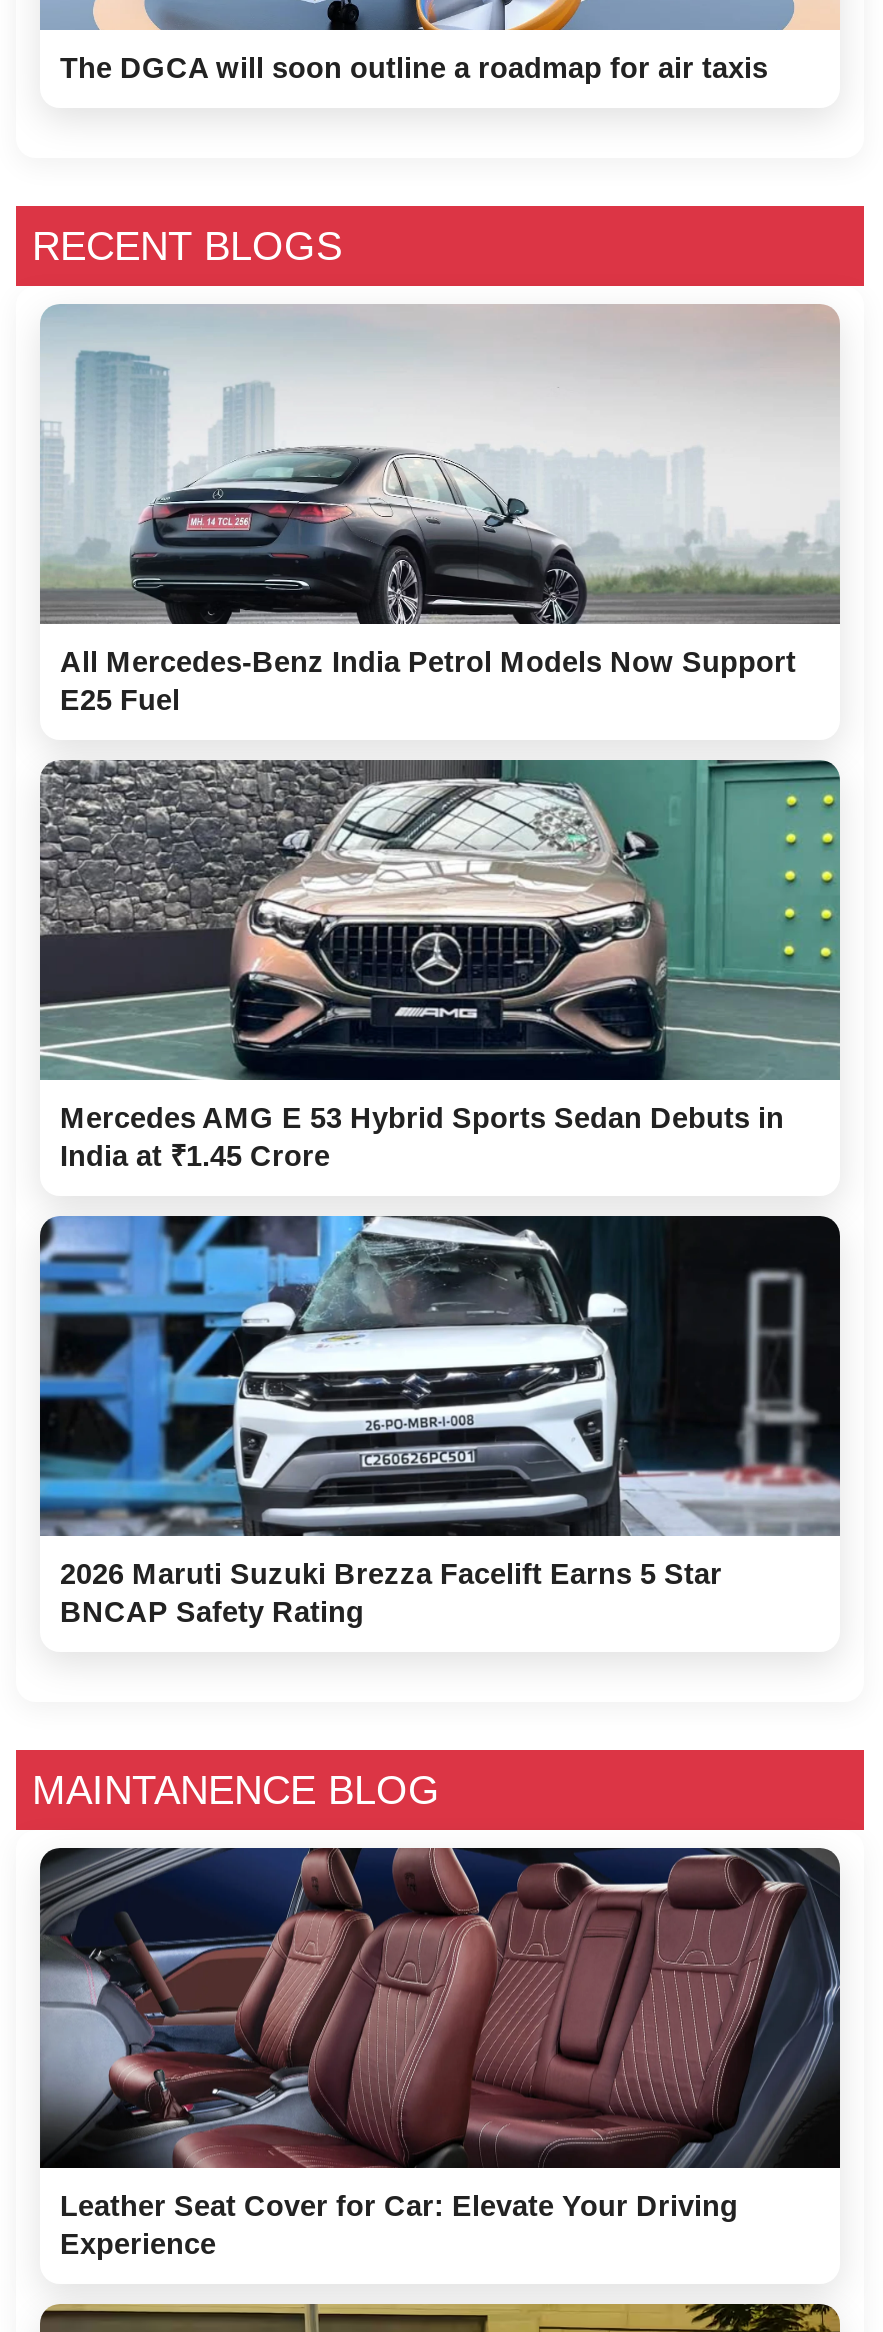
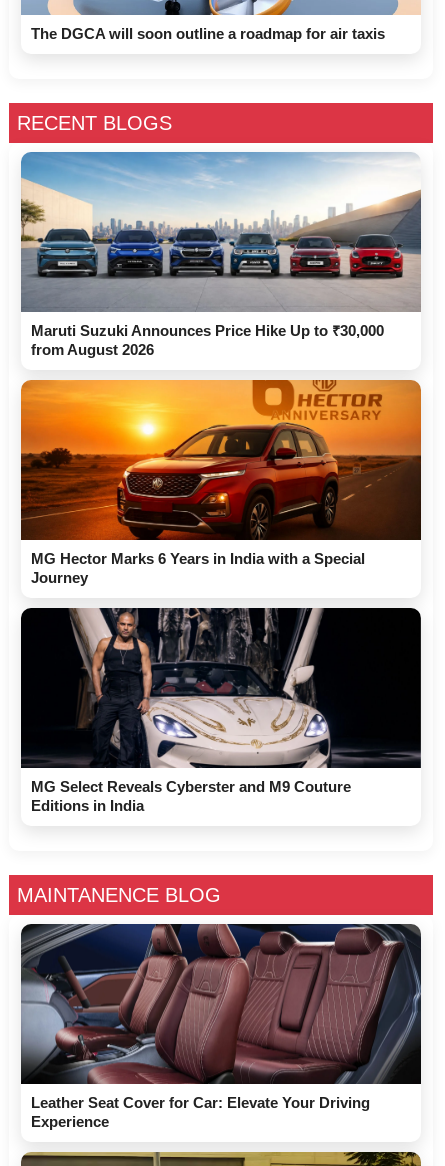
[40,304,840,716] [image] | All Mercedes-Benz India Petrol Models Now Support | E25 Fuel -> [20,152,422,358] [image] | Maruti Suzuki Announces Price Hike Up to ₹30,000 | from August 2026
[38,758,842,1172] [image] | Mercedes AMG E 53 Hybrid Sports Sedan Debuts in | India at ₹1.45 Crore -> [20,379,422,586] [image] | MG Hector Marks 6 Years in India with a Special | Journey
[38,1214,840,1628] [image] | 2026 Maruti Suzuki Brezza Facelift Earns 5 Star | BNCAP Safety Rating -> [20,607,422,814] [image] | MG Select Reveals Cyberster and M9 Couture | Editions in India

